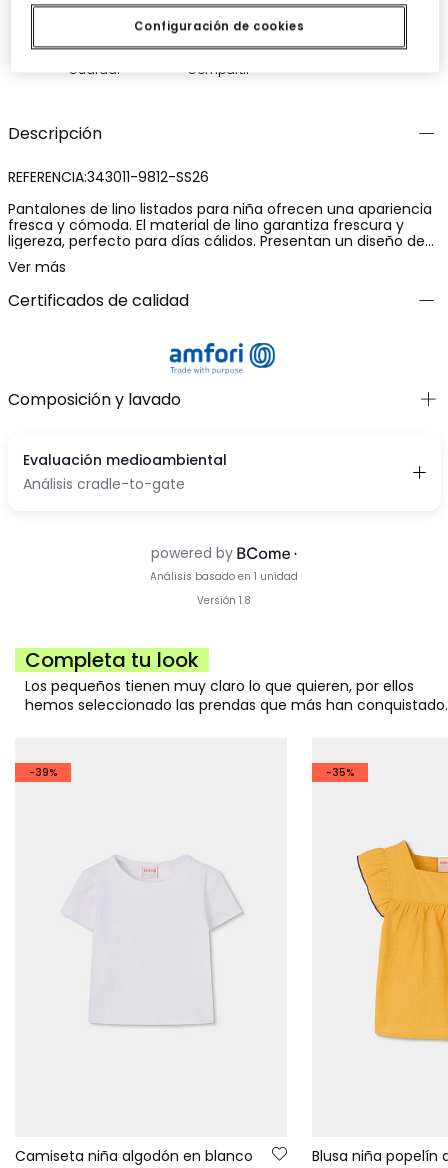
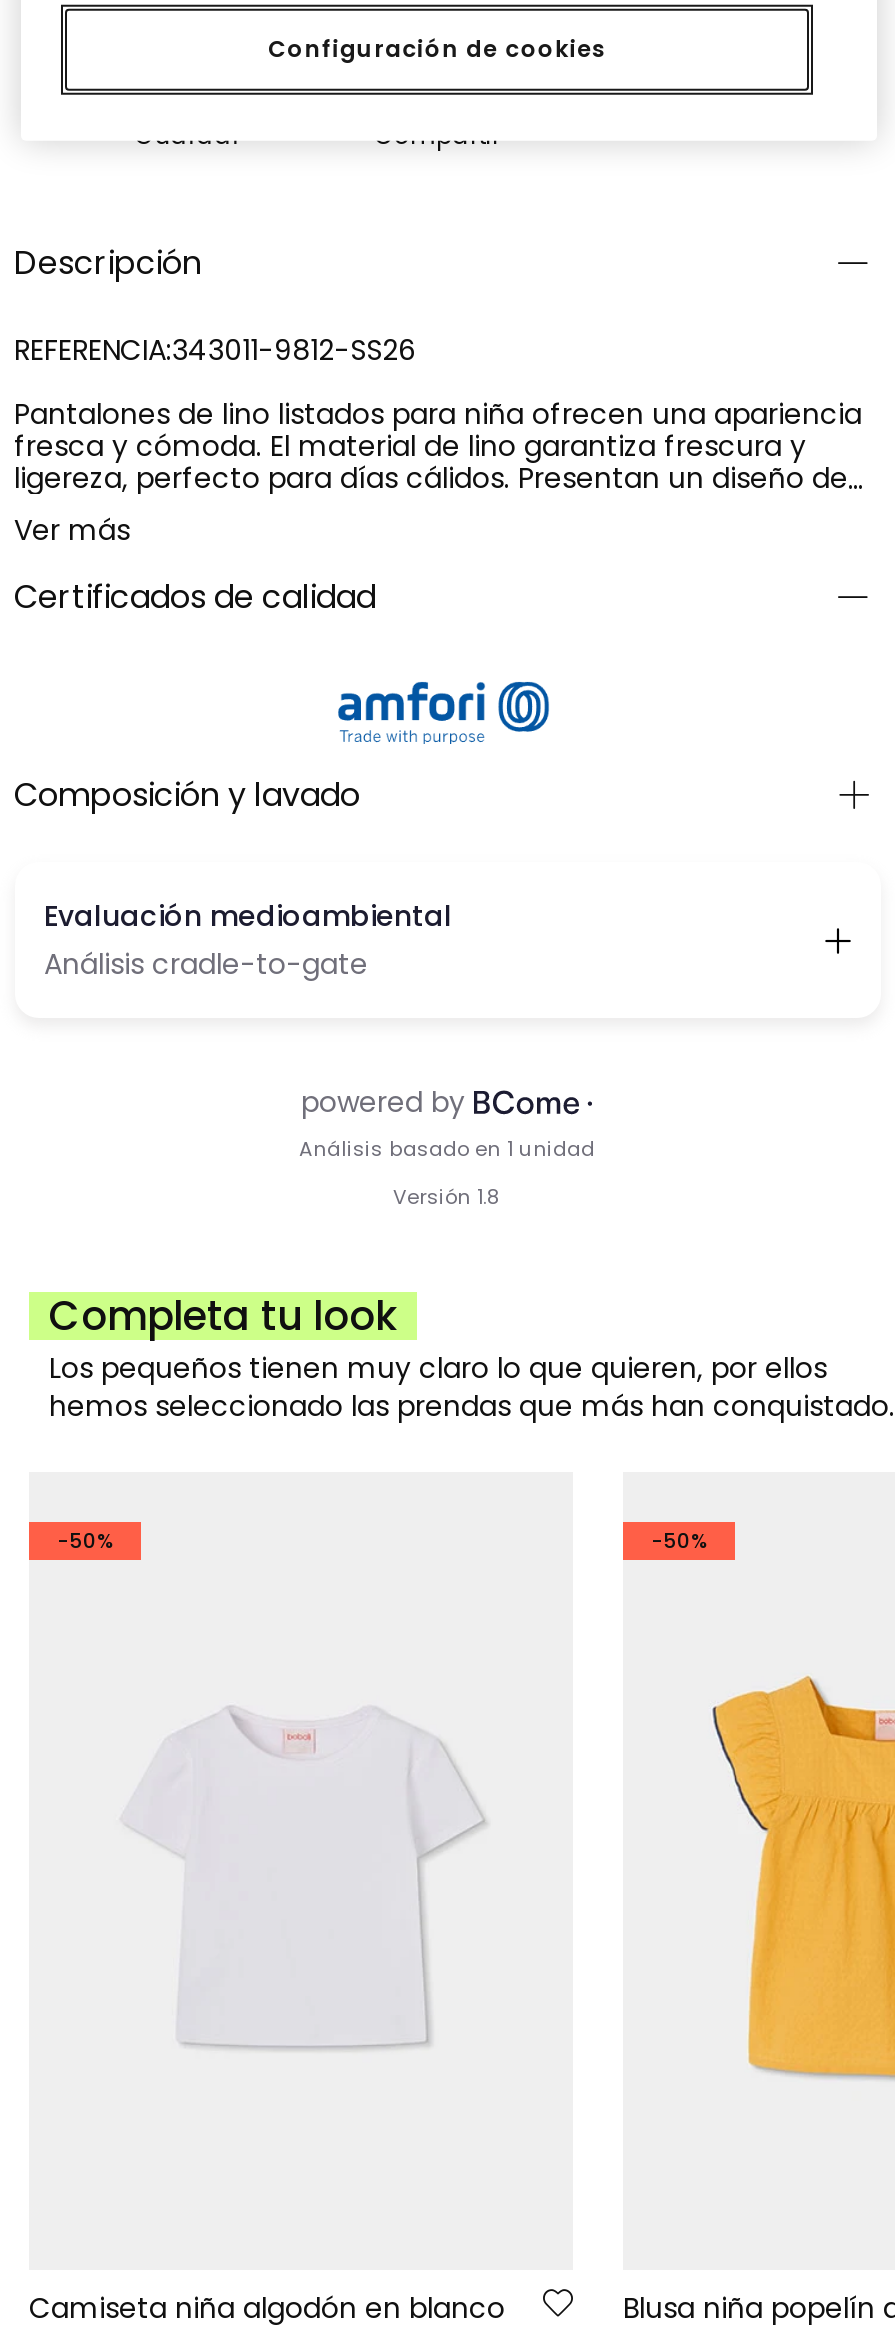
[29,765,57,780] -39% -> [57,1526,113,1556] -50%
[326,765,354,780] -35% -> [651,1526,707,1556] -50%

